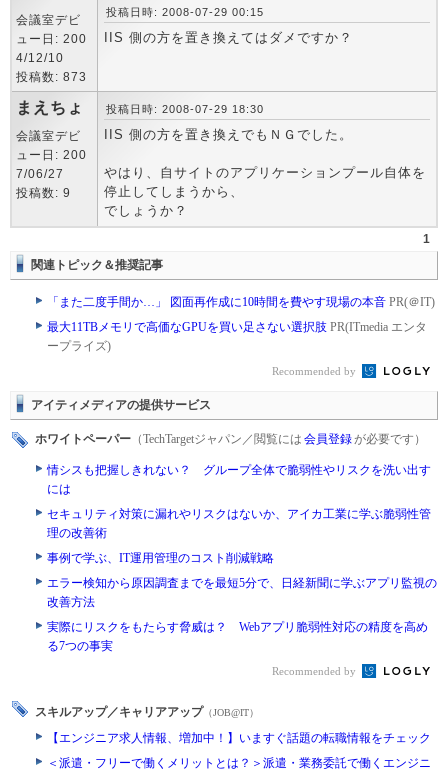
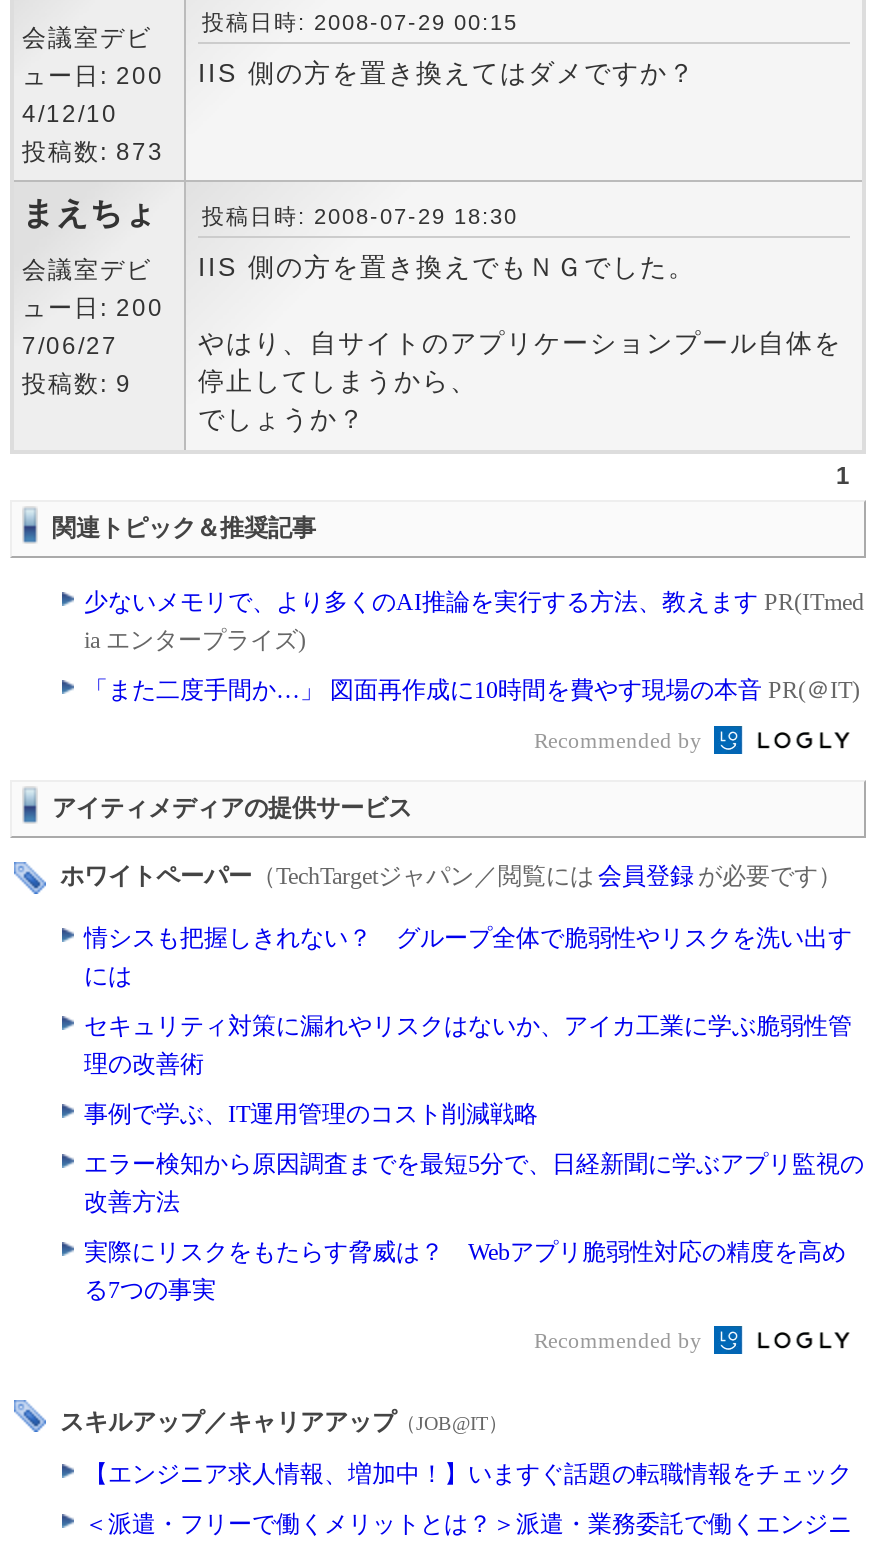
none -> [84,588,864,654] 少ないメモリで、より多くのAI推論を実行する方法、教えますPR(ITmed | ia エンタープライズ)
moved [47,295,435,309] -> [84,676,860,704]: 「また二度手間か…」 図面再作成に10時間を費やす現場の本音PR(＠IT)
[47,320,427,353] 最大11TBメモリで高価なGPUを買い足さない選択肢PR(ITmedia エンタ | ープライズ) -> none

